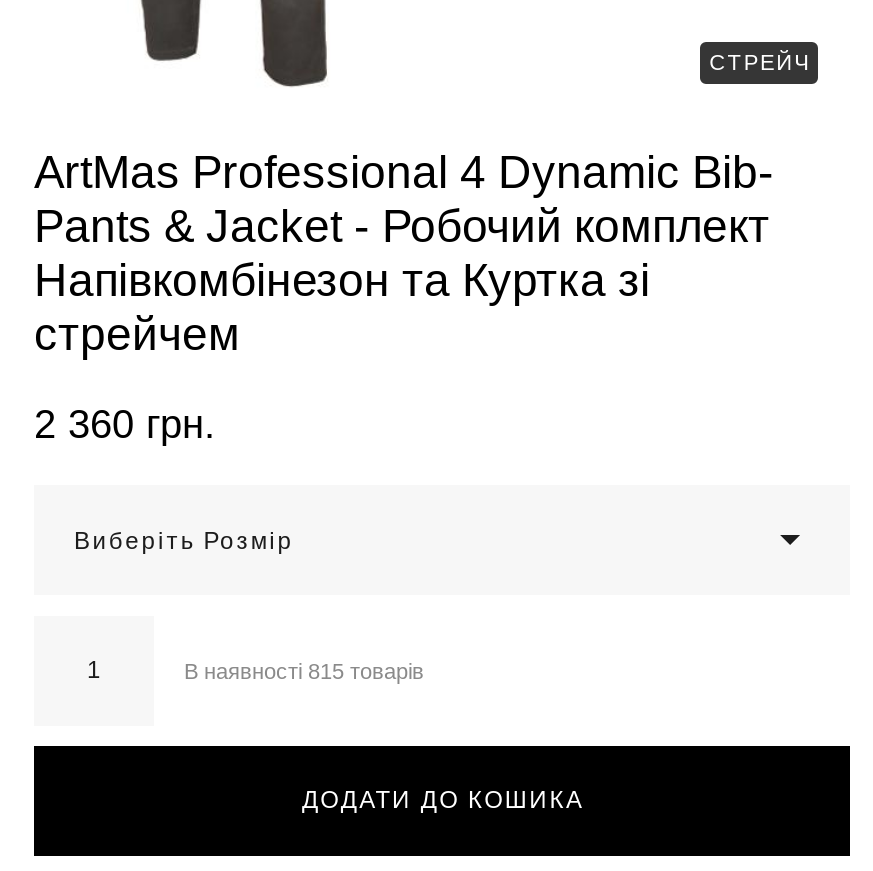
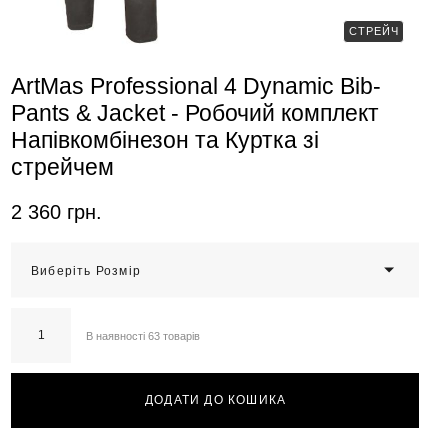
[184,658,424,682] В наявності 815 товарів -> [86,329,200,341] В наявності 63 товарів

